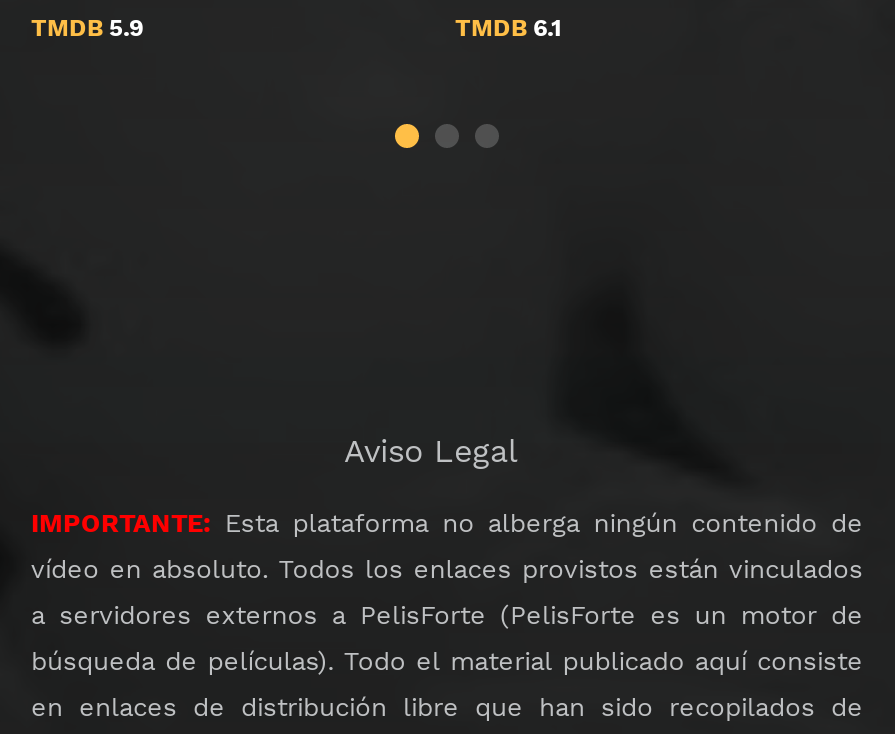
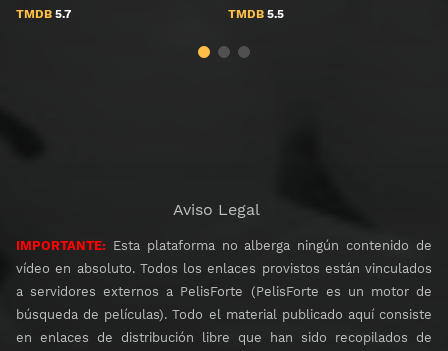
[31,14,143,42] TMDB 5.9 -> [16,7,71,21] TMDB 5.7
[455,14,561,42] TMDB 6.1 -> [228,7,284,21] TMDB 5.5

